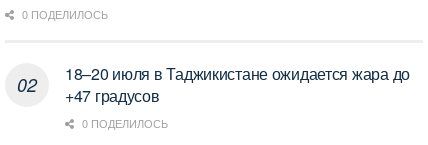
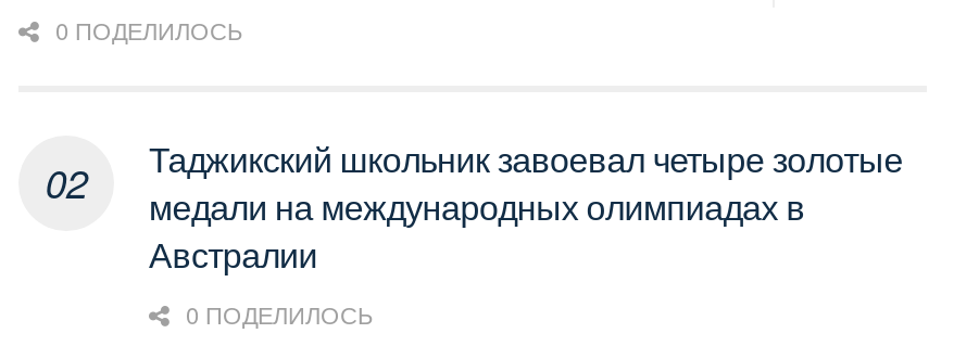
[65,62,410,107] 18–20 июля в Таджикистане ожидается жара до | +47 градусов -> [149,133,903,278] Таджикский школьник завоевал четыре золотые | медали на международных олимпиадах в | Австралии

